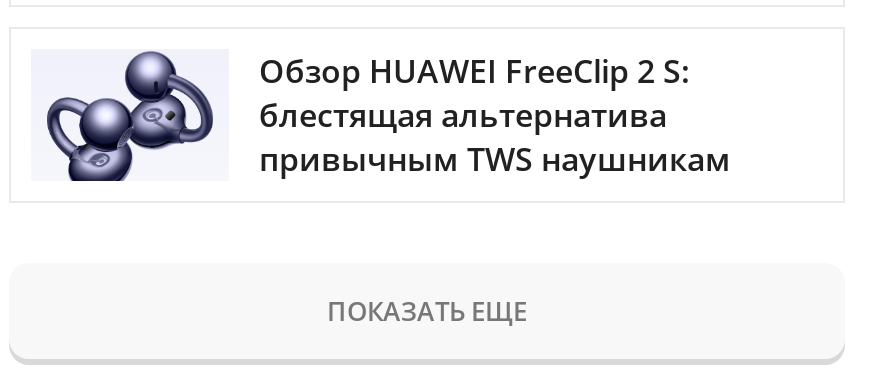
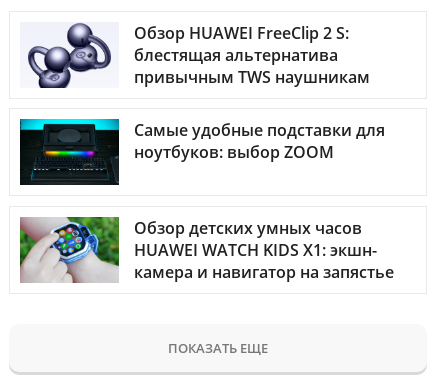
none -> [19,118,394,282] [image] | Самые удобные подставки для | ноутбуков: выбор ZOOM | Обзор детских умных часов | HUAWEI WATCH KIDS X1: экшн- | камера и навигатор на запястье
none -> [19,216,120,284] [image]

